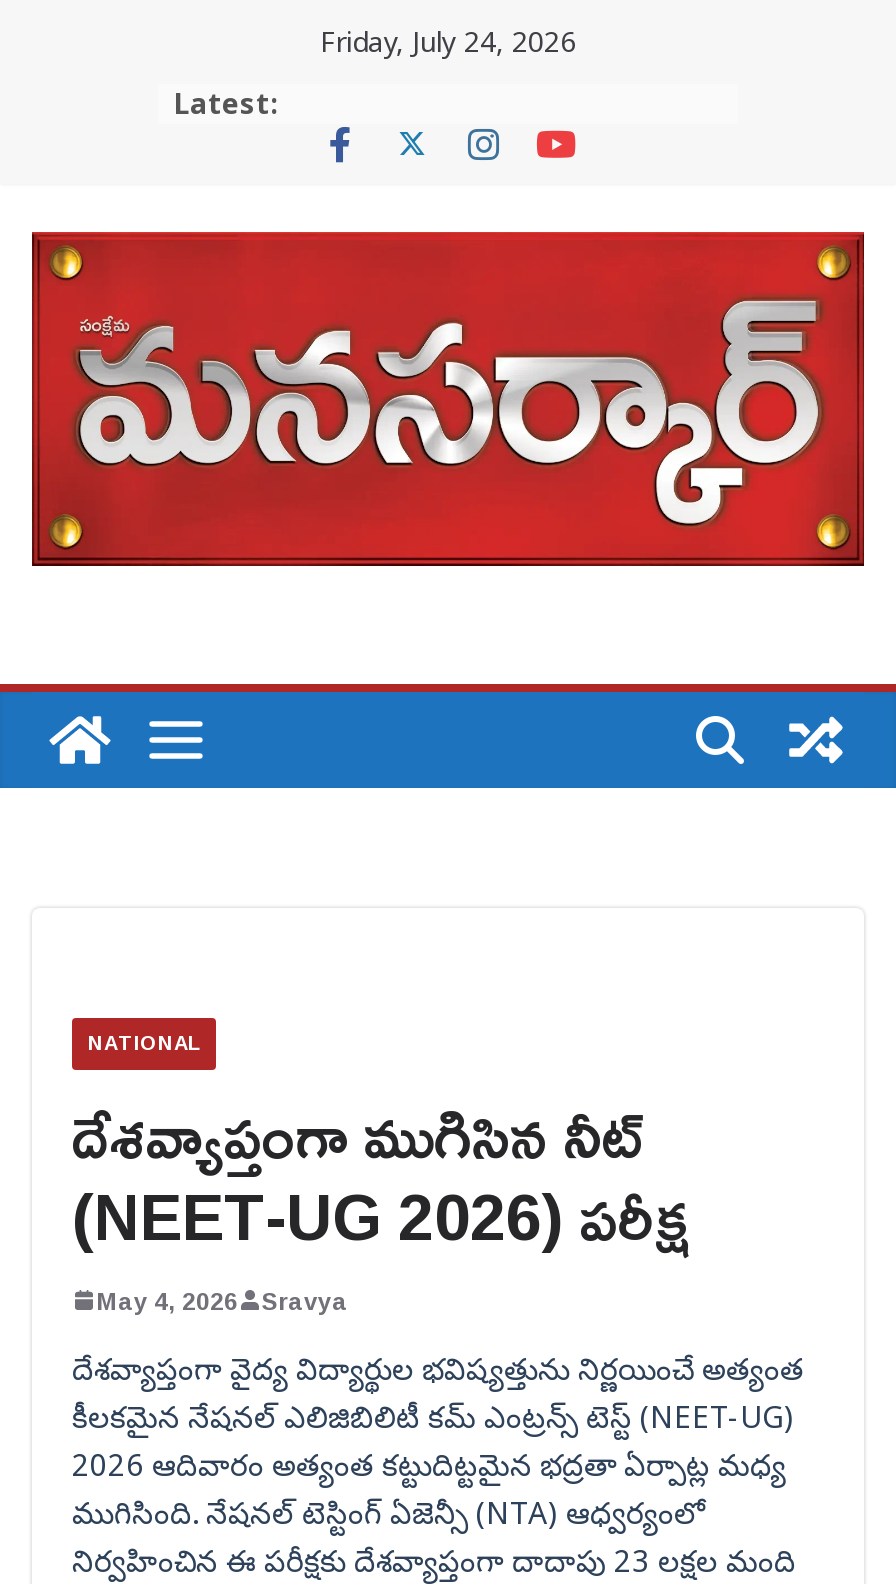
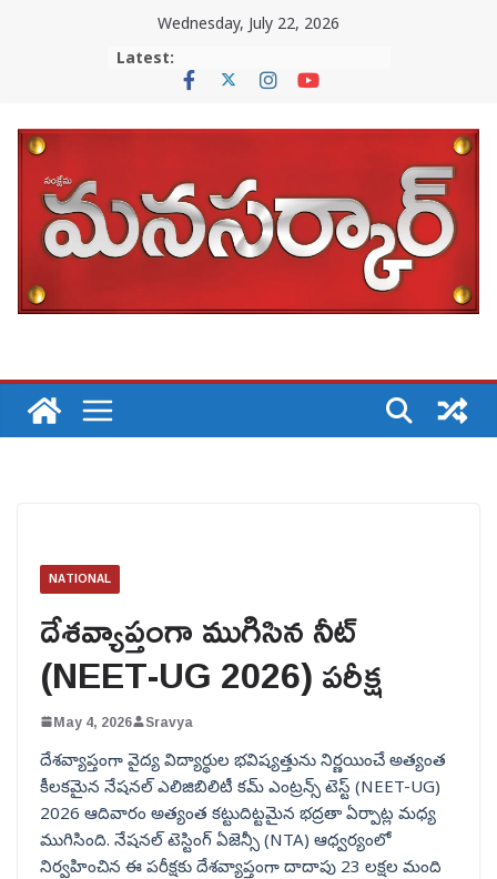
[320,22,576,60] Friday, July 24, 2026 -> [158,12,339,33] Wednesday, July 22, 2026

